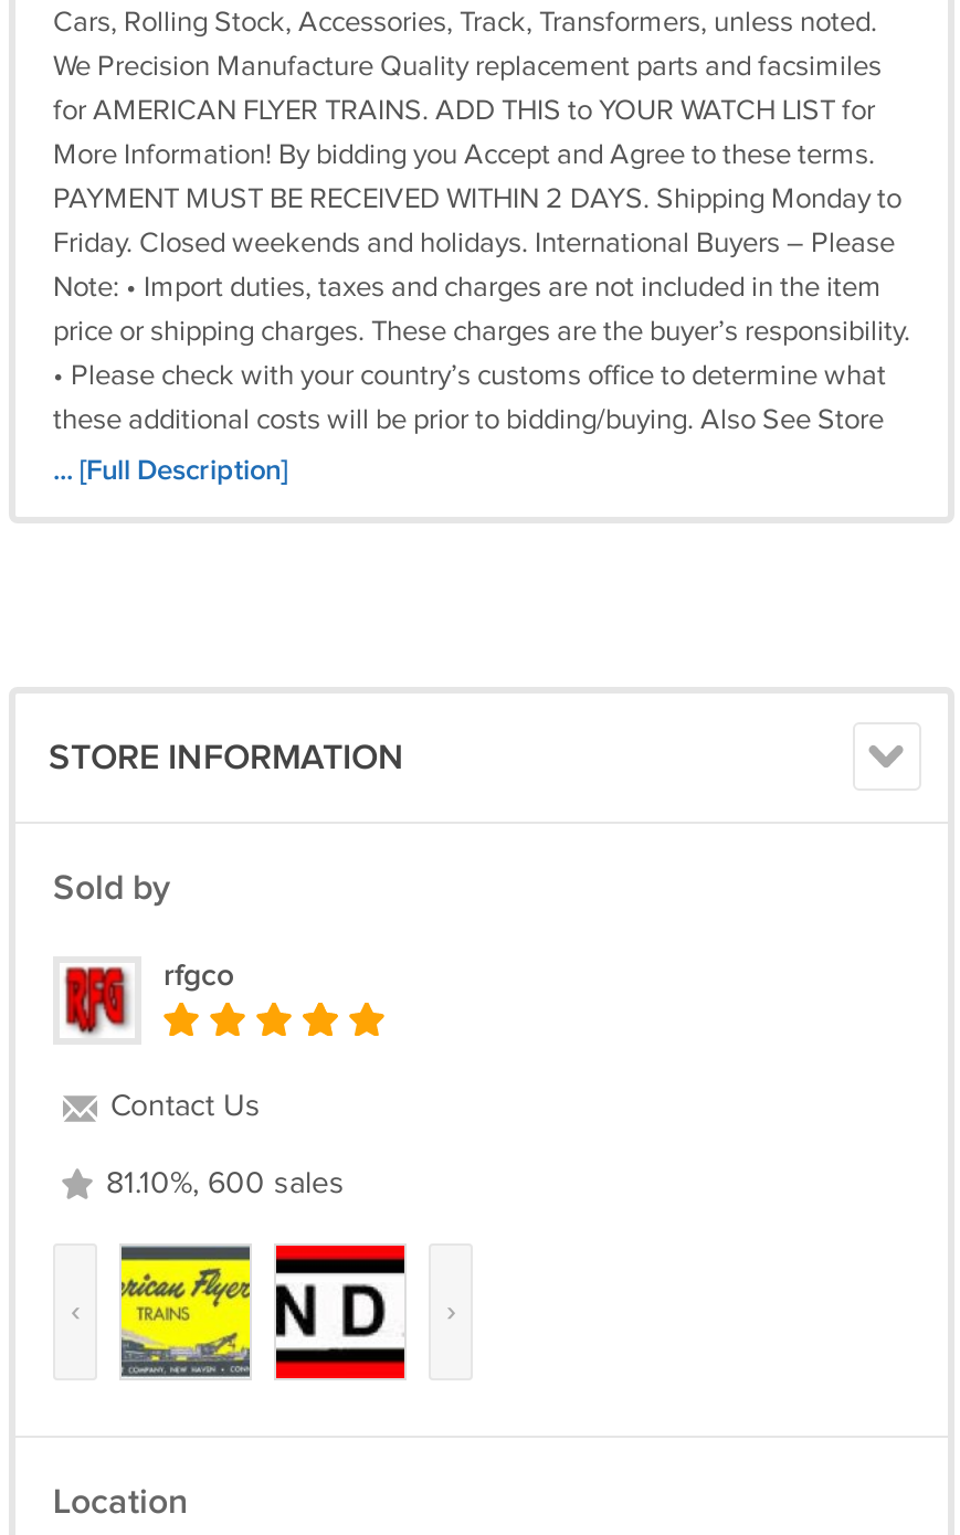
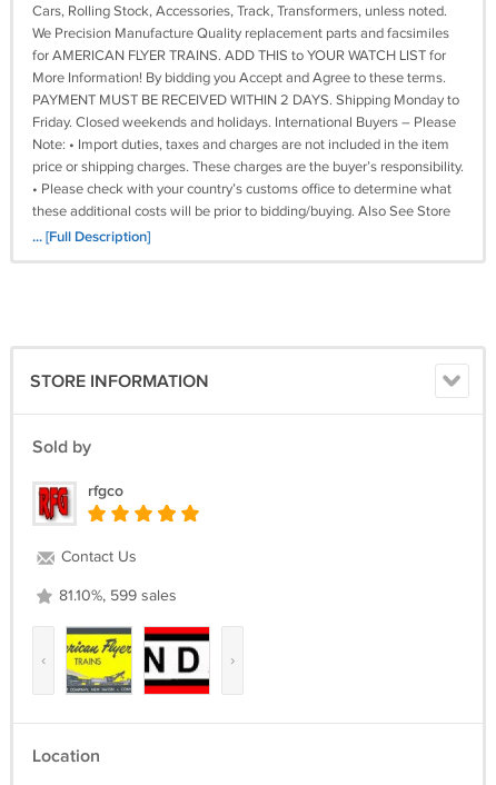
[97,1166,345,1201] 81.10%, 600 sales -> [54,587,177,605] 81.10%, 599 sales

